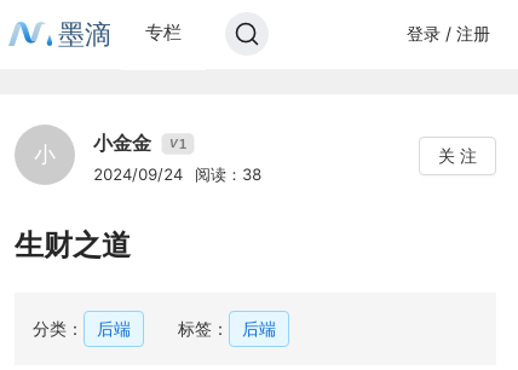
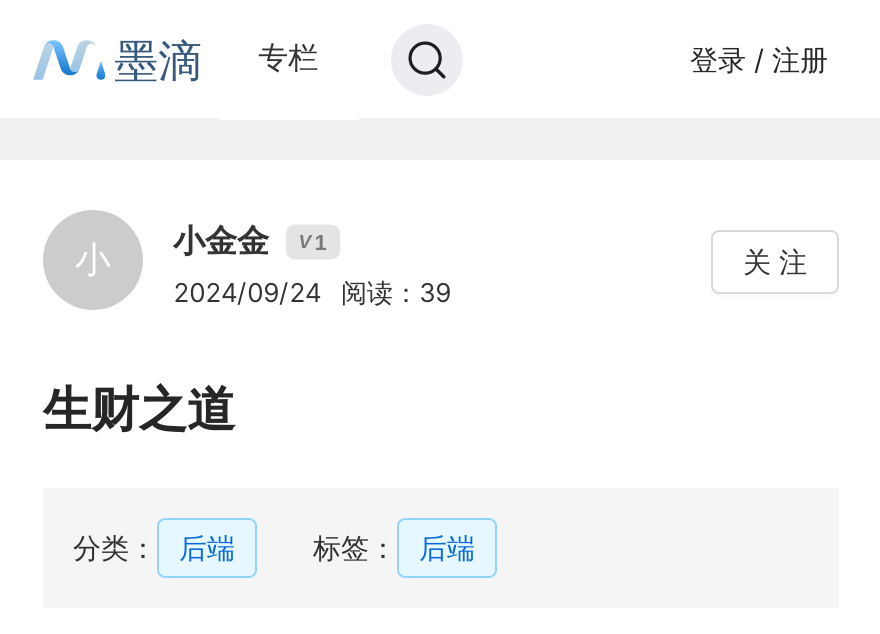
[93,164,261,184] 2024/09/24 阅读：38 -> [173,276,451,308] 2024/09/24 阅读：39

